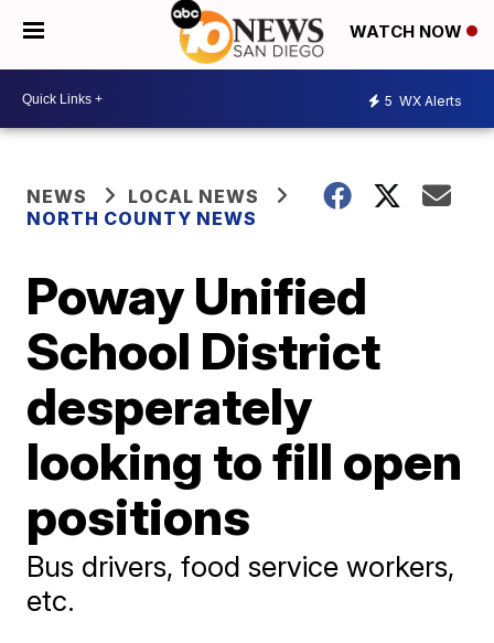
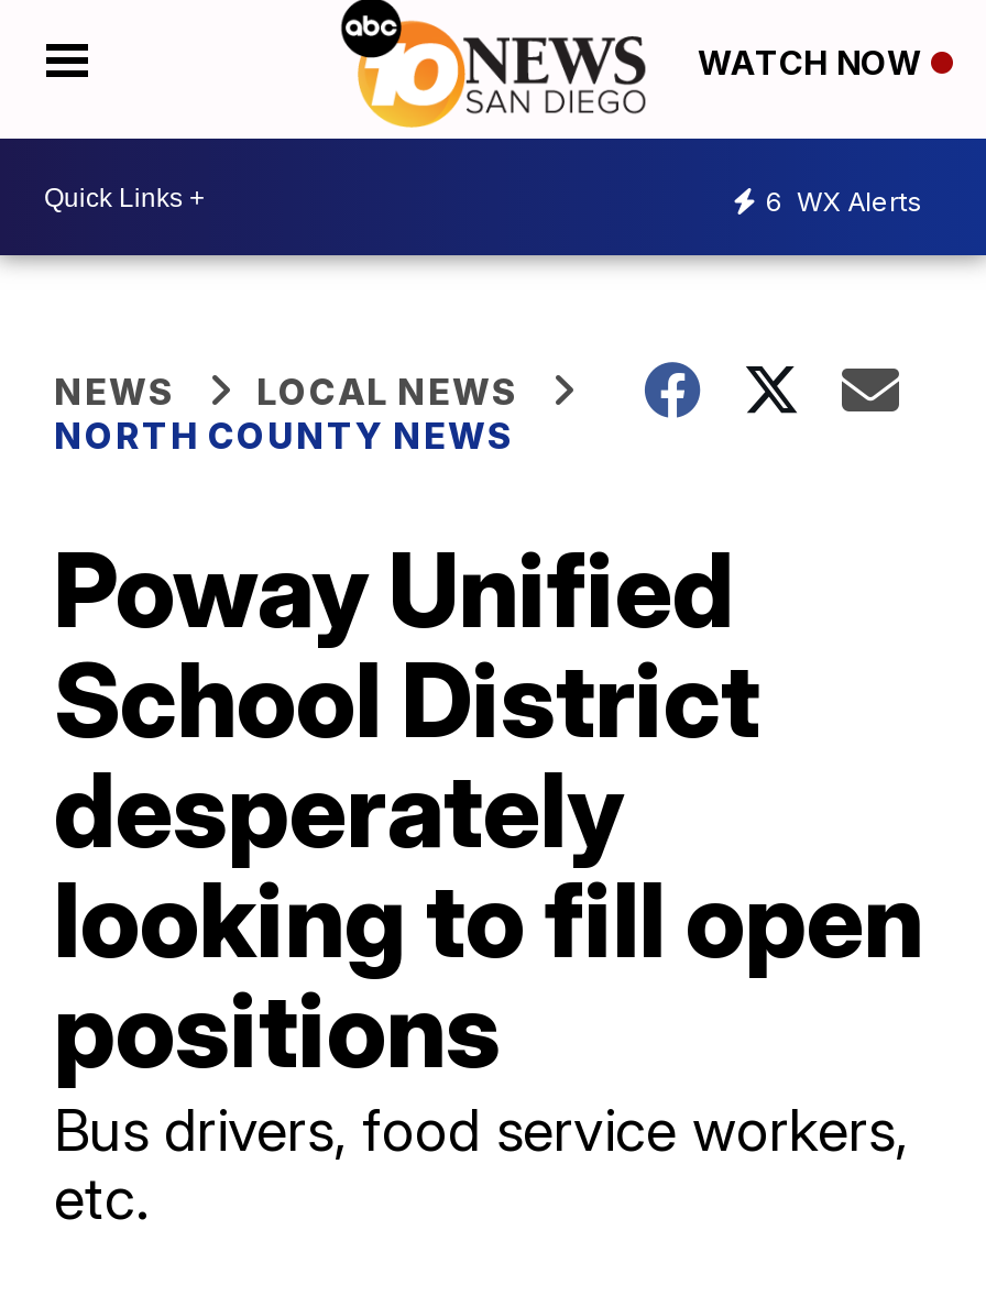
[385,92,462,109] 5 WX Alerts -> [766,184,922,217] 6 WX Alerts

